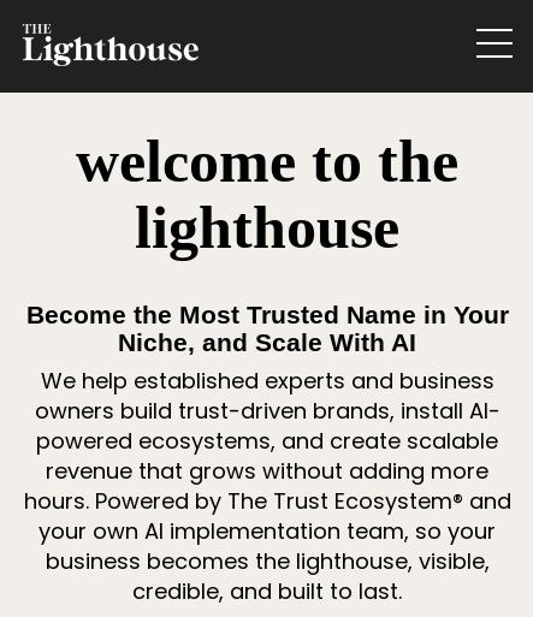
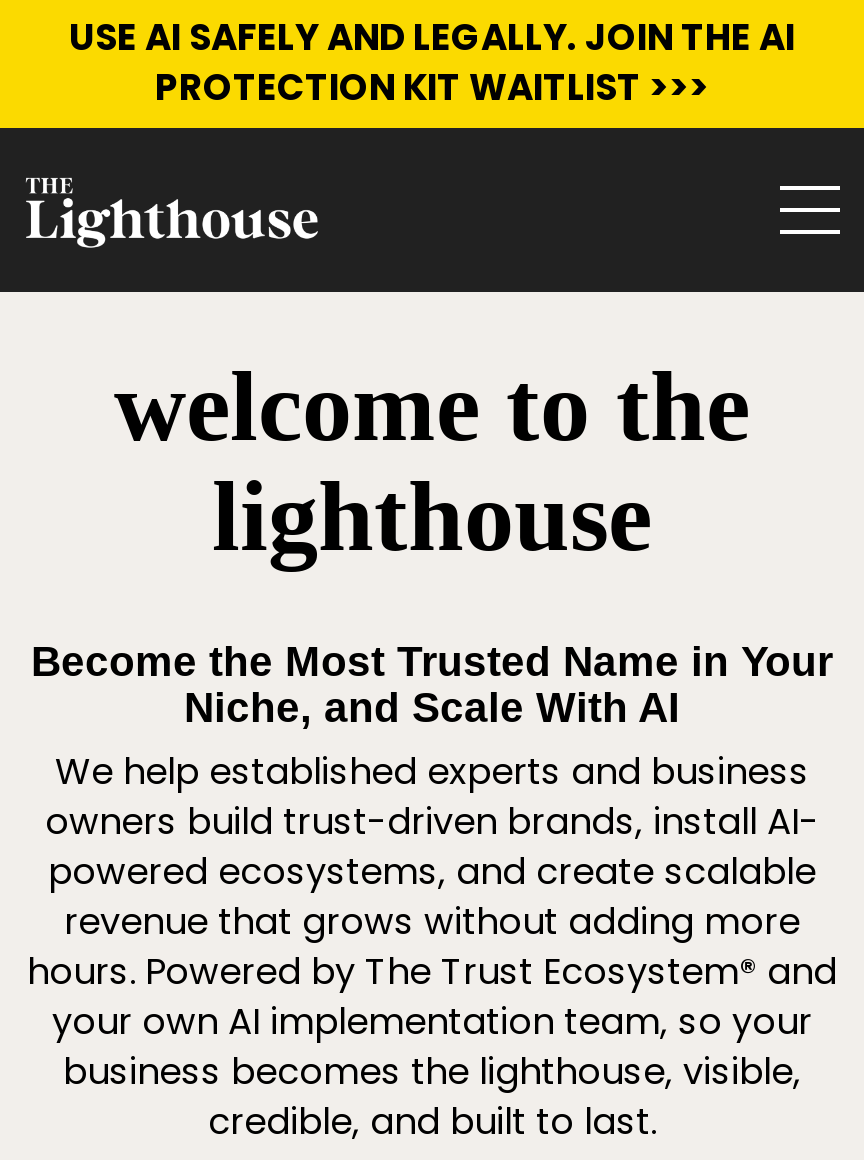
none -> [69,12,795,112] USE AI SAFELY AND LEGALLY. JOIN THE AI | PROTECTION KIT WAITLIST >>>

